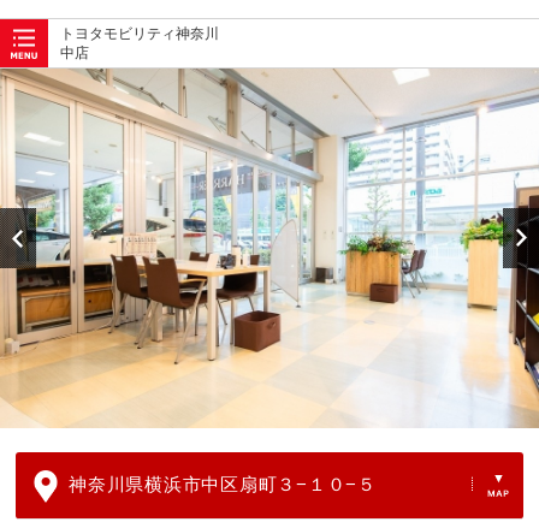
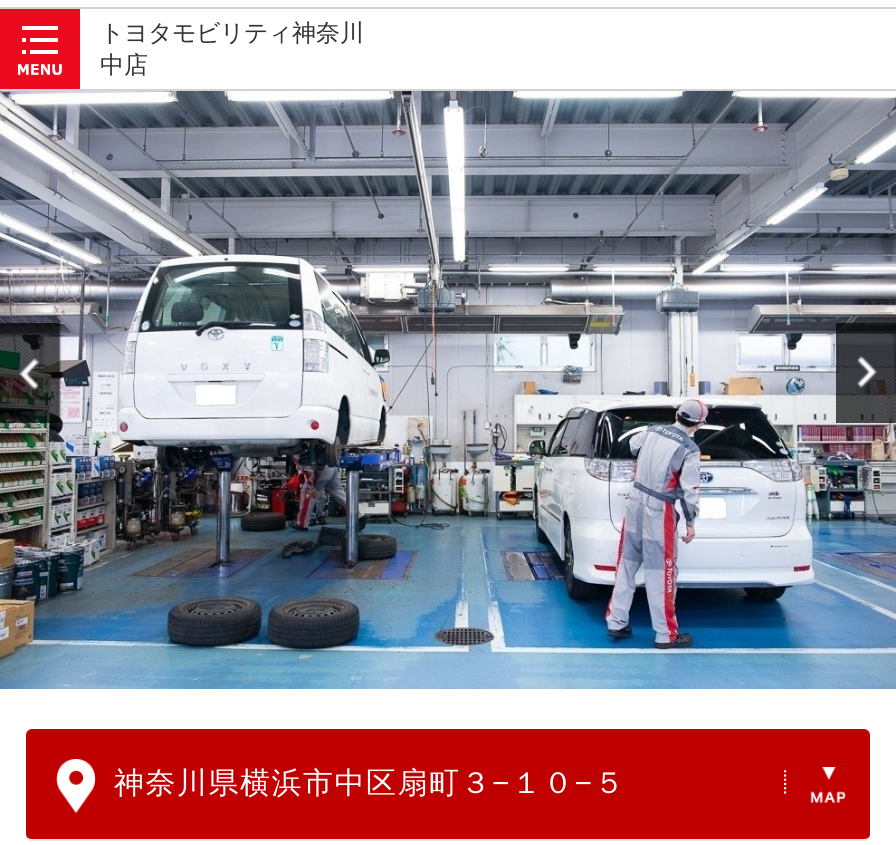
[4,67,535,428] [image] -> [6,89,890,691] [image]

